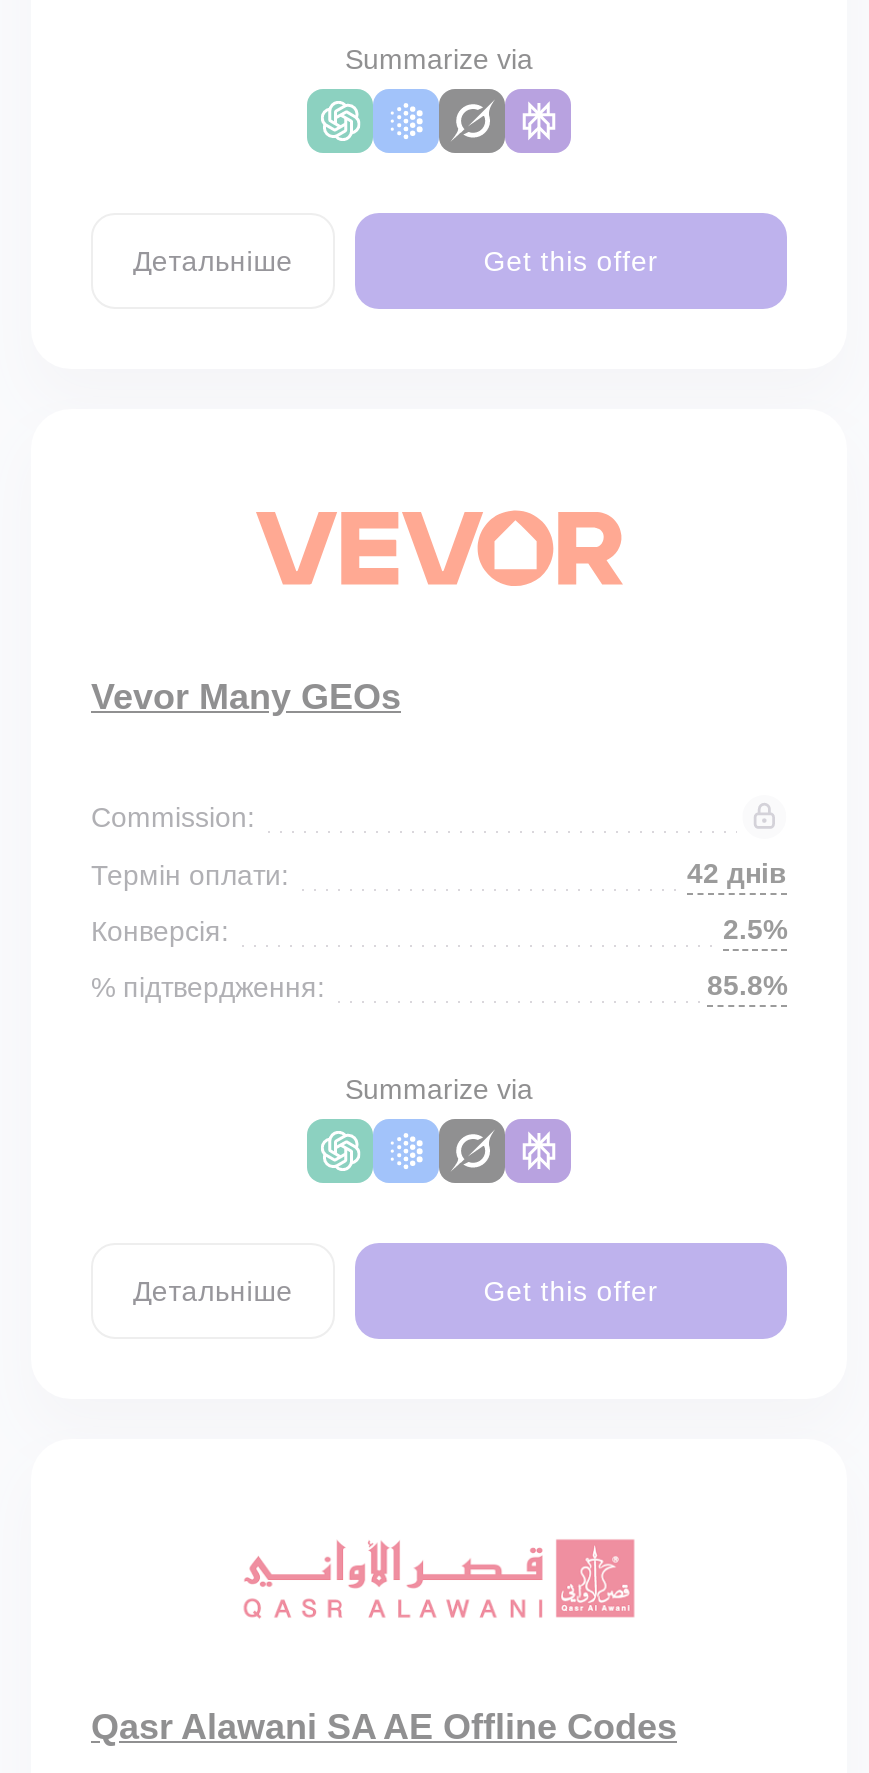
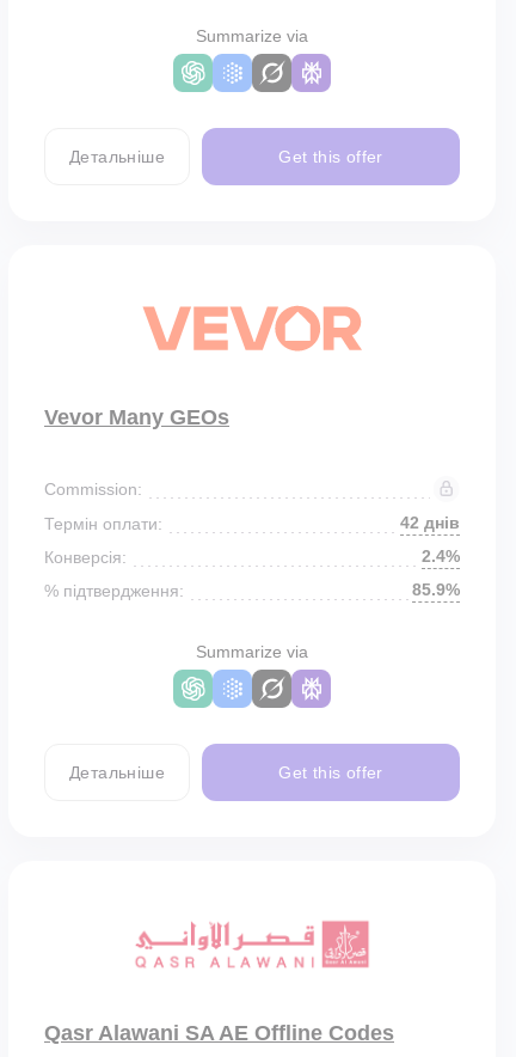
[723,913,787,945] 2.5% -> [422,546,460,566] 2.4%
[707,969,787,1001] 85.8% -> [412,580,460,599] 85.9%

